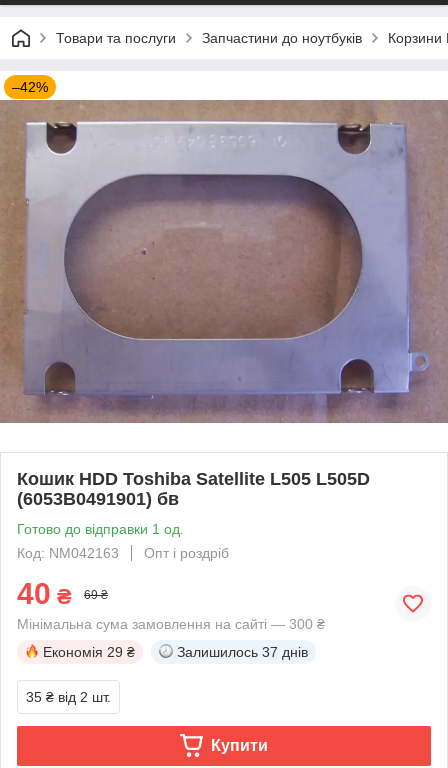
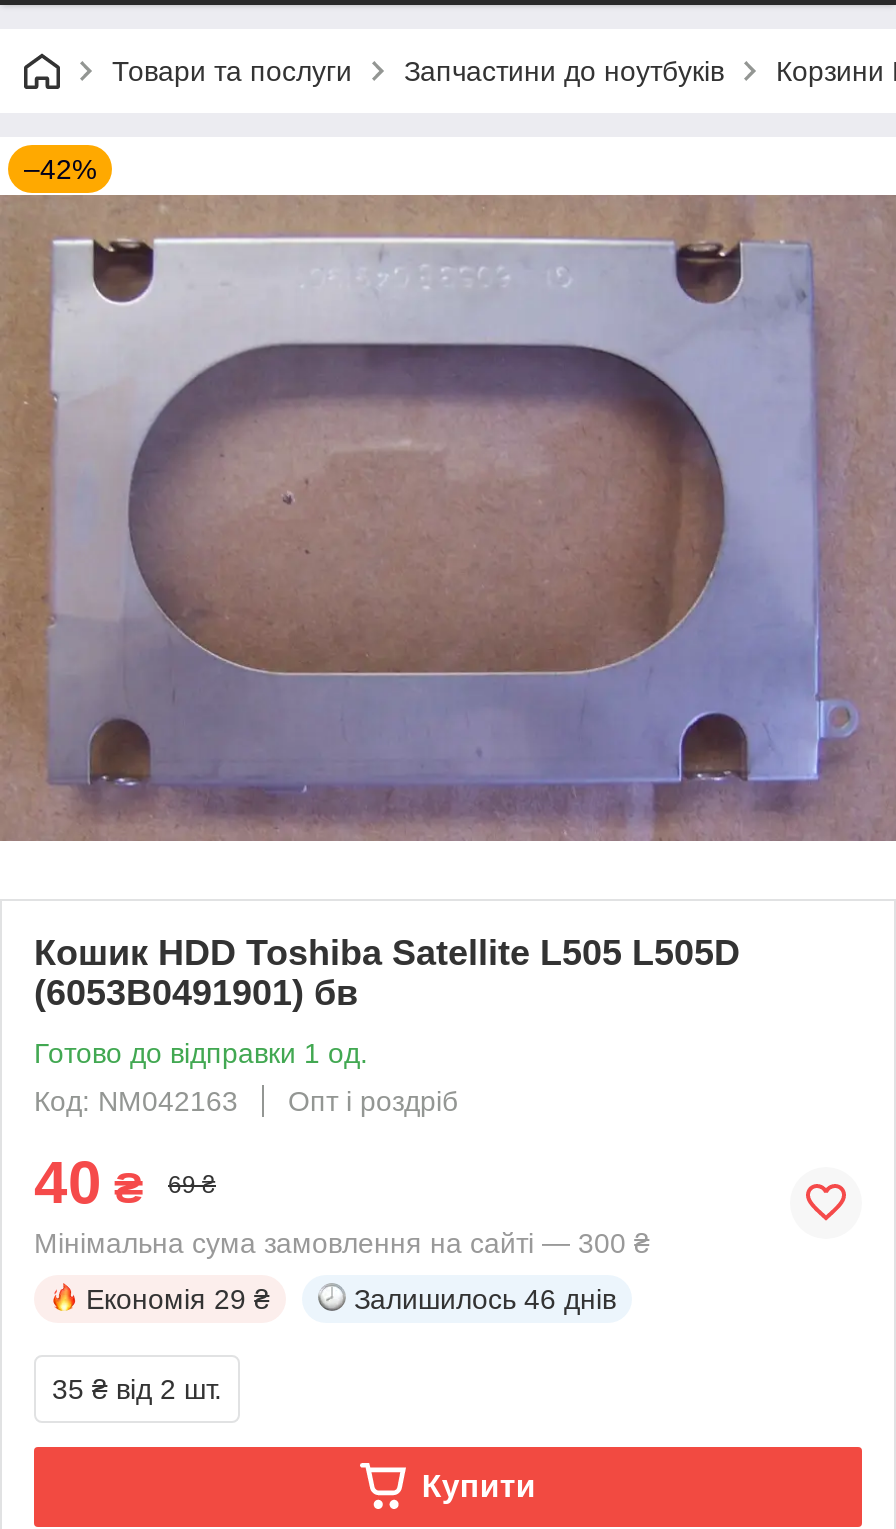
[177,644,308,660] Залишилось 37 днів -> [354,1283,616,1315] Залишилось 46 днів

